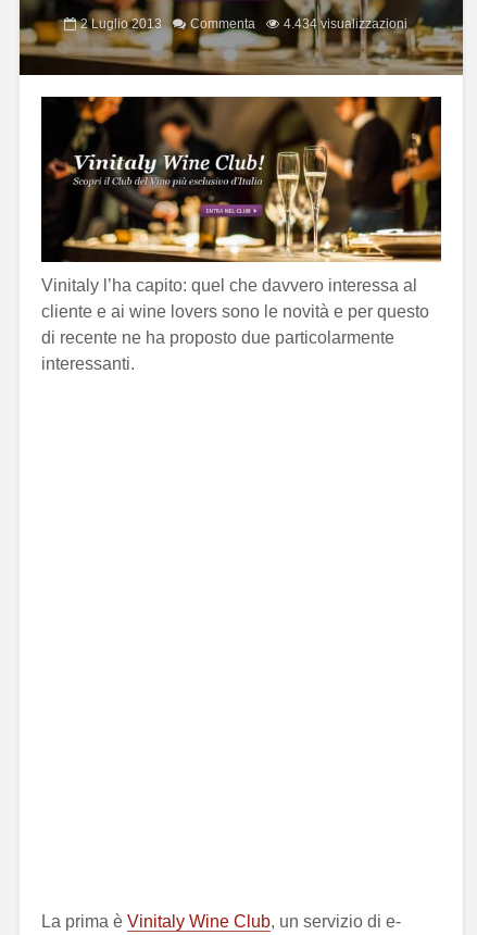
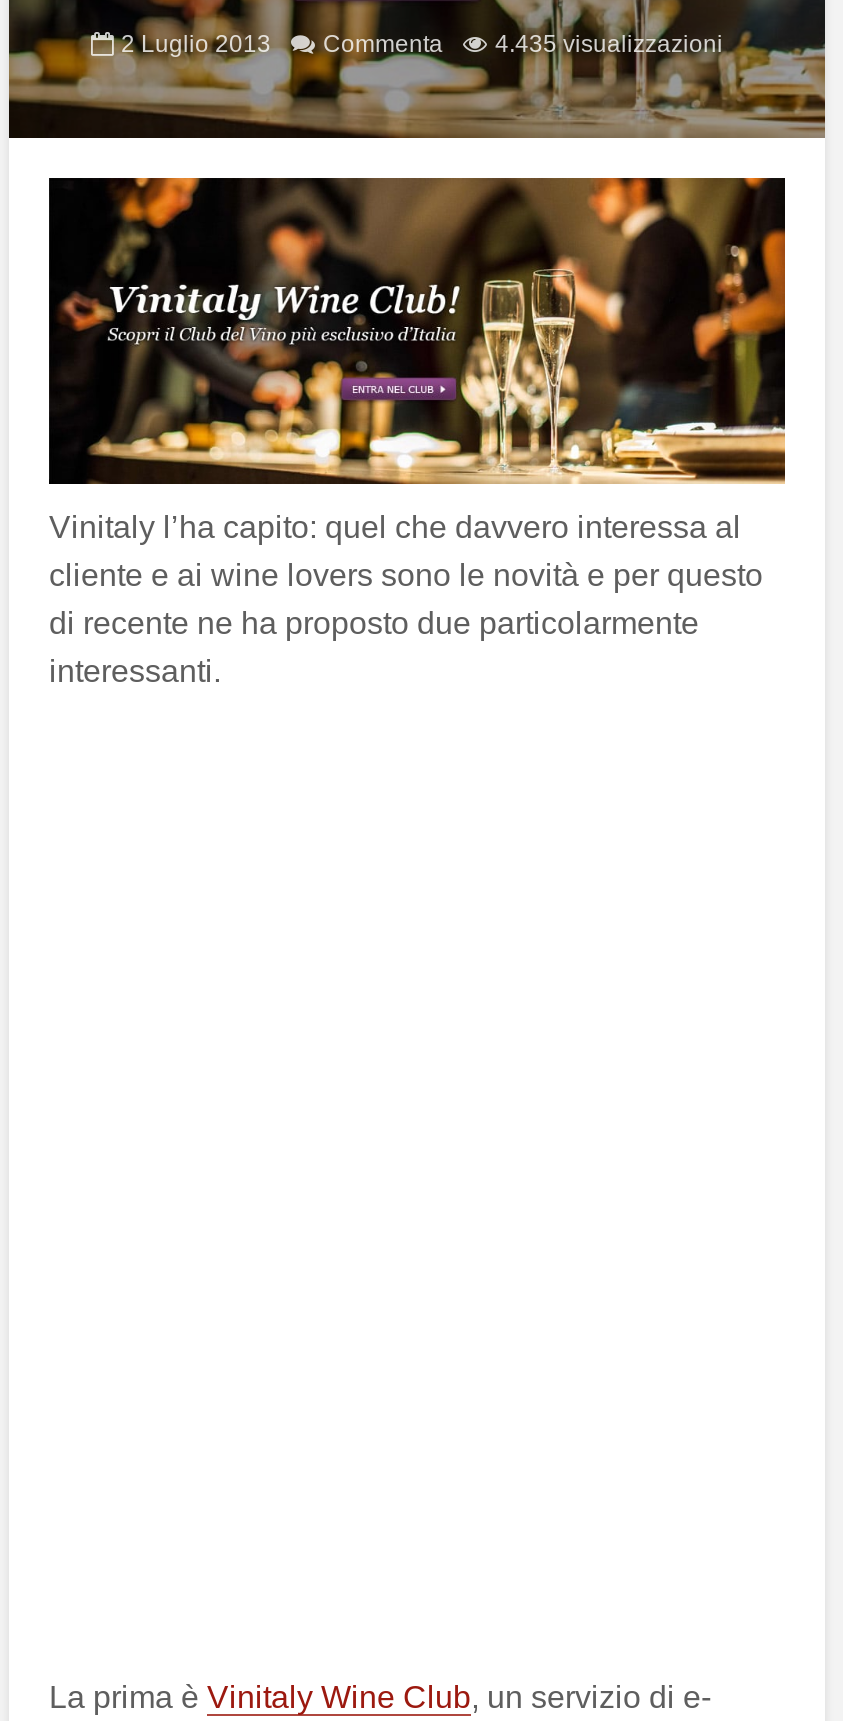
[284,16,407,31] 4.434 visualizzazioni -> [495,30,723,58] 4.435 visualizzazioni

